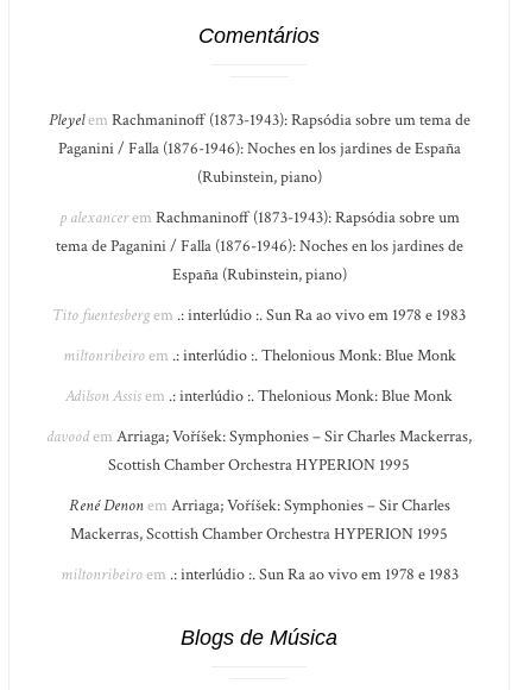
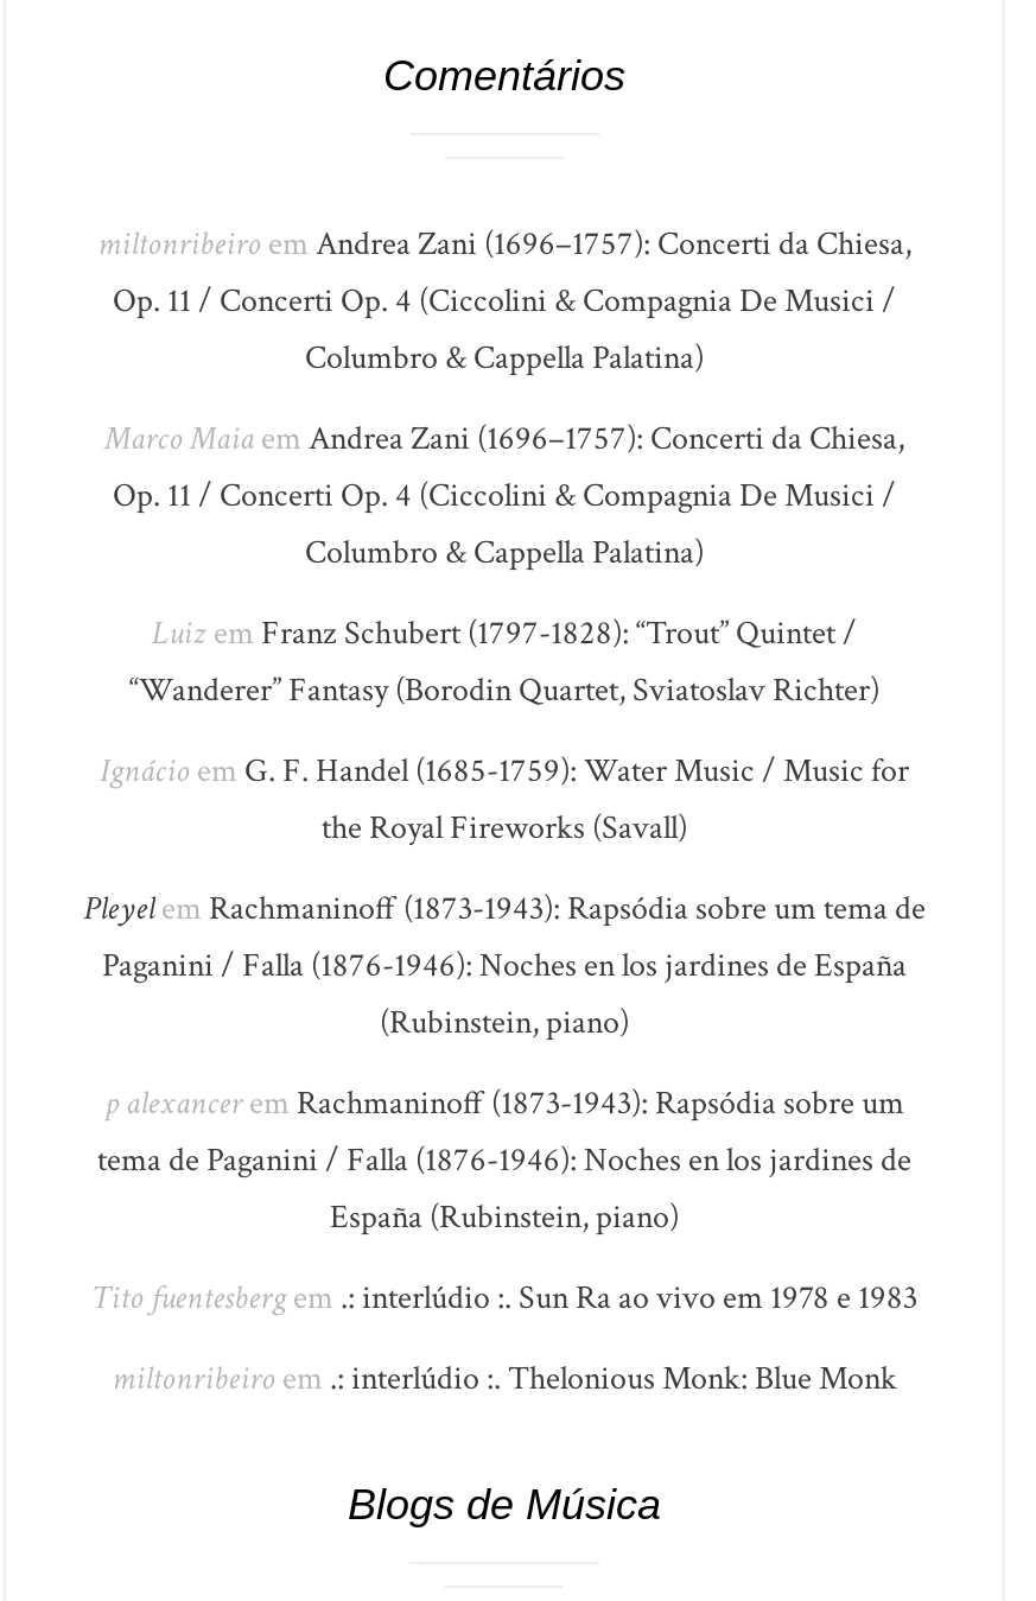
none -> [97,223,911,850] miltonribeiro em Andrea Zani (1696–1757): Concerti da Chiesa, | Op. 11 / Concerti Op. 4 (Ciccolini & Compagnia De Musici / | Columbro & Cappella Palatina) | Marco Maia em Andrea Zani (1696–1757): Concerti da Chiesa, | Op. 11 / Concerti Op. 4 (Ciccolini & Compagnia De Musici / | Columbro & Cappella Palatina) | Luiz em Franz Schubert (1797-1828): “Trout” Quintet / | “Wanderer” Fantasy (Borodin Quartet, Sviatoslav Richter) | Ignácio em G. F. Handel (1685-1759): Water Music / Music for | the Royal Fireworks (Savall)
moved [48,109,470,326] -> [83,888,926,1320]: Pleyelem Rachmaninoff (1873-1943): Rapsódia sobre um tema de | Paganini / Falla (1876-1946): Noches en los jardines de España | (Rubinstein, piano) | p alexancerem Rachmaninoff (1873-1943): Rapsódia sobre um | tema de Paganini / Falla (1876-1946): Noches en los jardines de | España (Rubinstein, piano) | Tito fuentesberg em.: interlúdio :. Sun Ra ao vivo em 1978 e 1983
[46,385,472,585] Adilson Assis em.: interlúdio :. Thelonious Monk: Blue Monk | davood em Arriaga; Voříšek: Symphonies – Sir Charles Mackerras, | Scottish Chamber Orchestra HYPERION 1995 | René Denon em Arriaga; Voříšek: Symphonies – Sir Charles | Mackerras, Scottish Chamber Orchestra HYPERION 1995 | miltonribeiro em.: interlúdio :. Sun Ra ao vivo em 1978 e 1983 -> none

